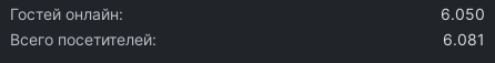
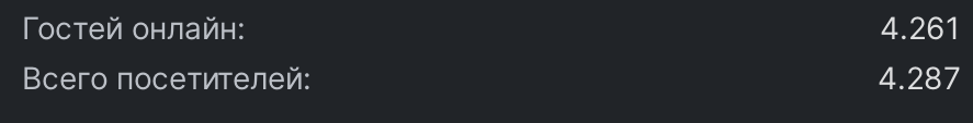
[441,4,485,23] 6.050 -> [880,9,961,46] 4.261
[443,30,485,49] 6.081 -> [878,59,961,96] 4.287

